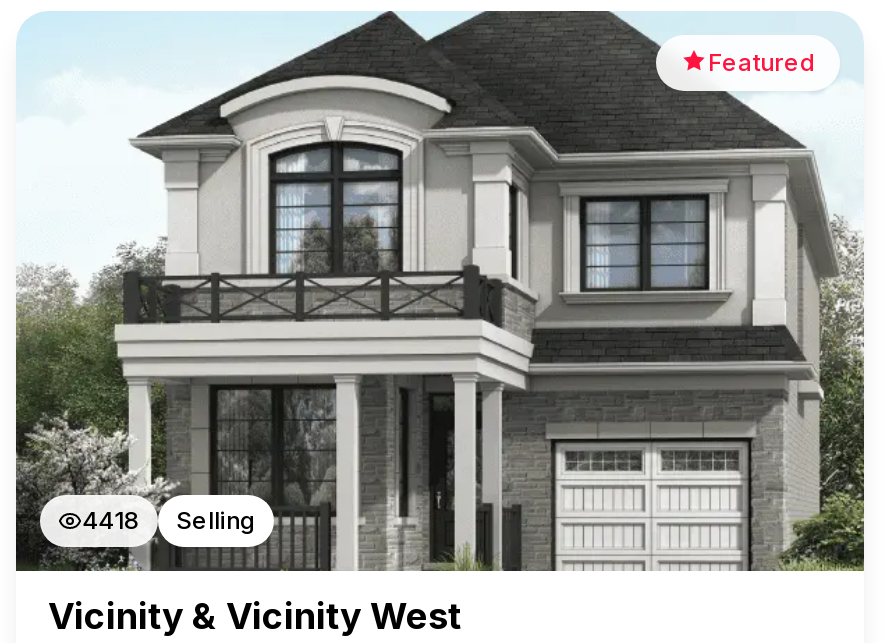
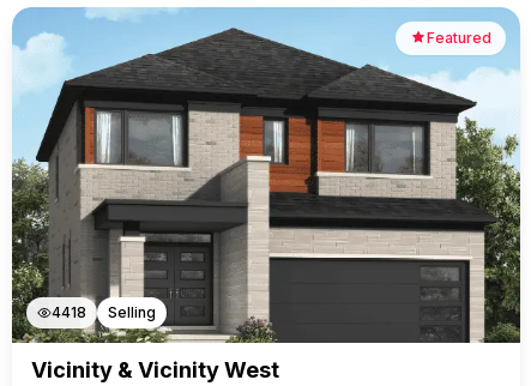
[16,9,864,573] [image] -> [12,7,520,344] [image]

